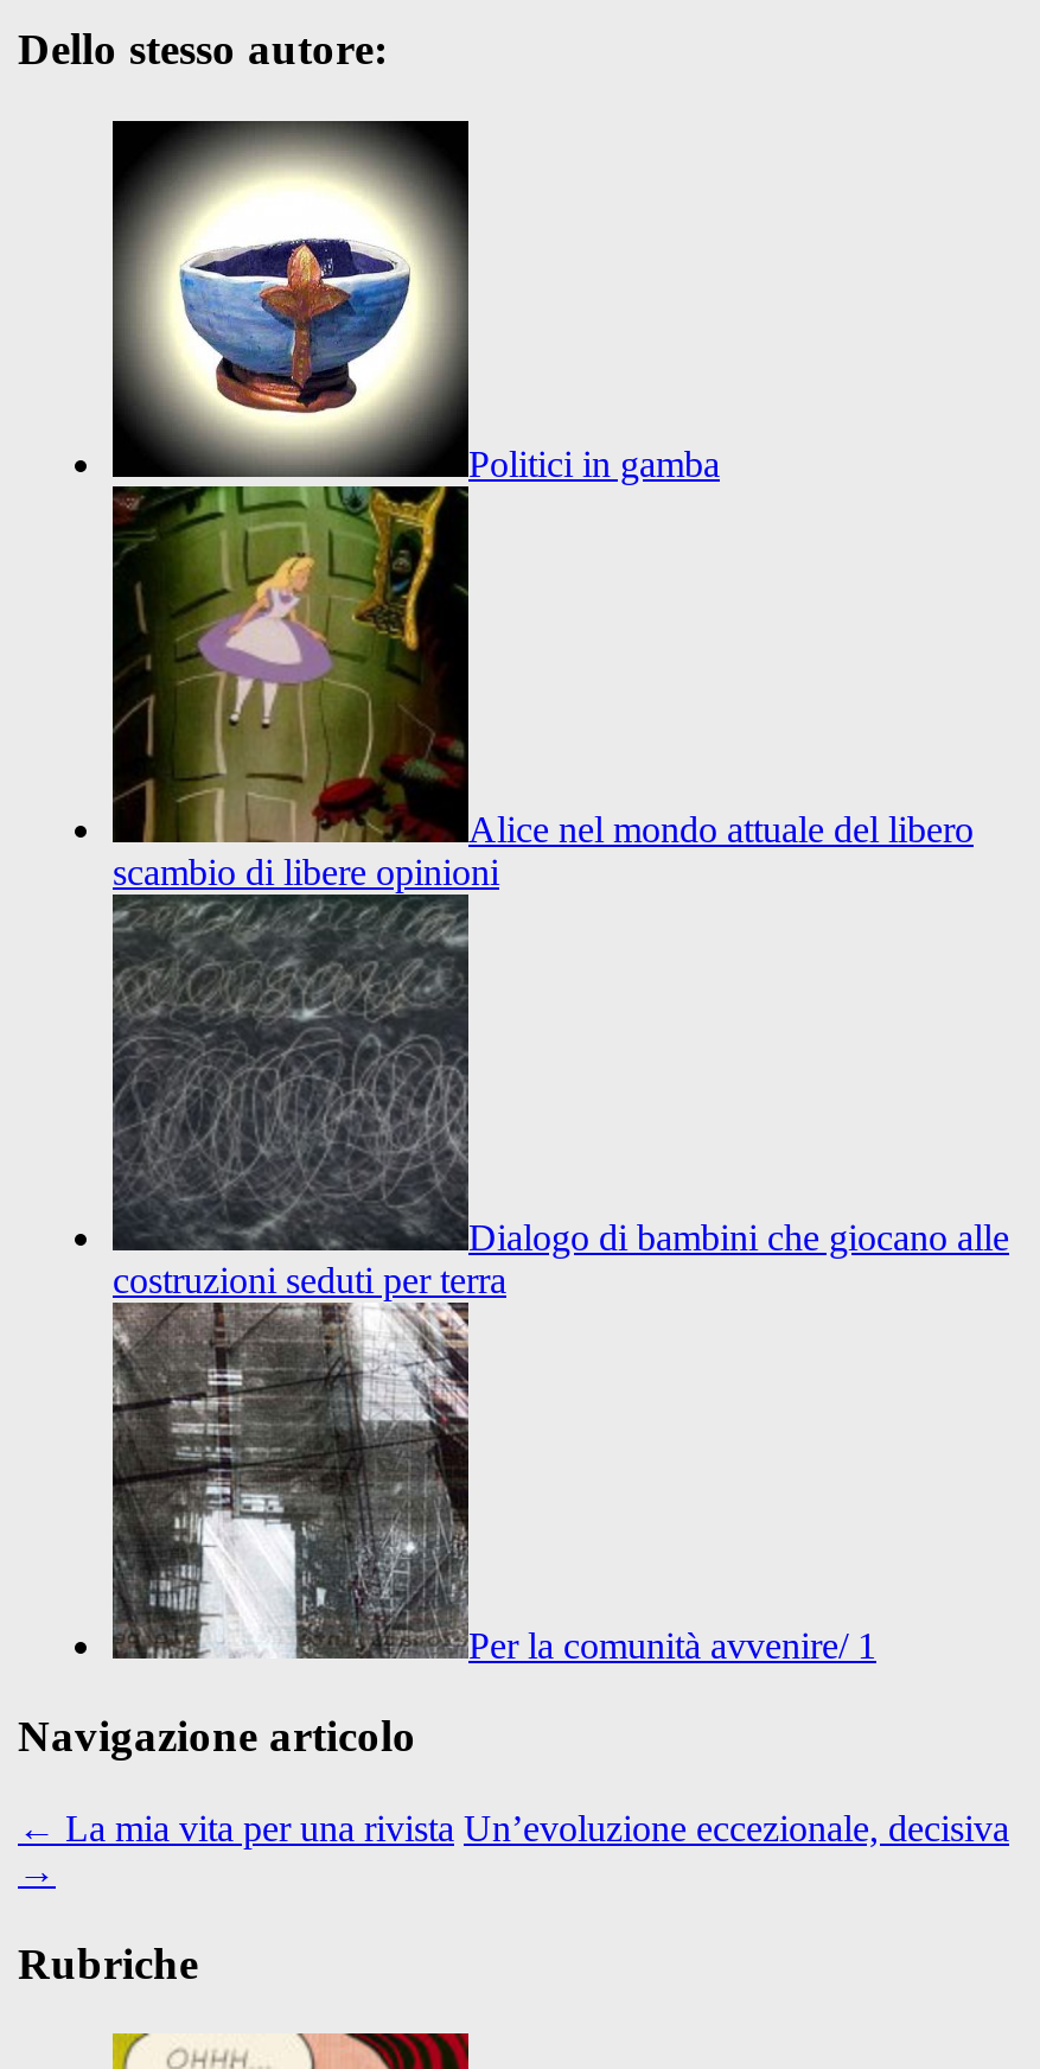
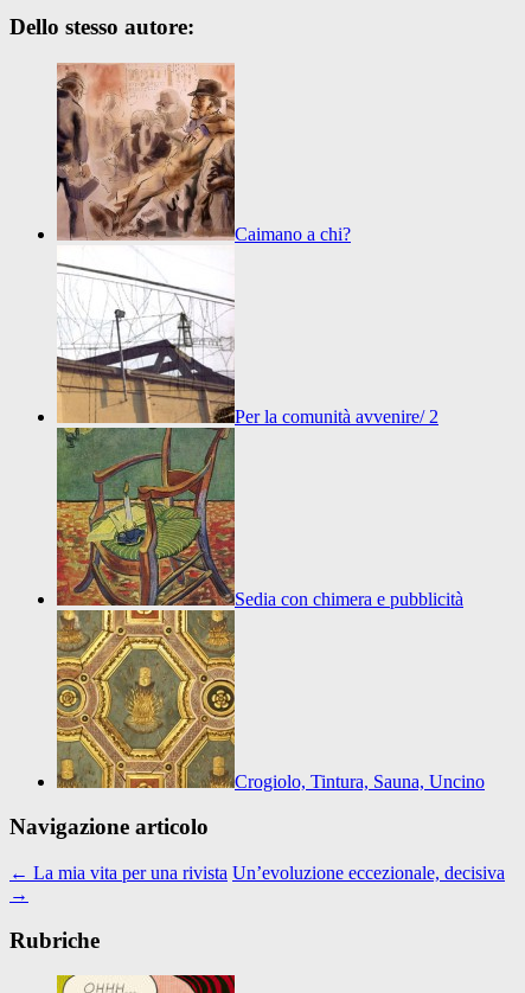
[110,119,720,833] [image] | Politici in gamba -> [56,63,351,376] [image] | Caimano a chi?
[113,808,974,891] Alice nel mondo attuale del libero | scambio di libere opinioni -> [235,406,438,426] Per la comunità avvenire/ 2
[110,909,1009,1299] [image] | Dialogo di bambini che giocano alle | costruzioni seduti per terra -> [56,456,463,608] [image] | Sedia con chimera e pubblicità
[110,1317,876,1664] [image] | Per la comunità avvenire/ 1 -> [56,660,485,791] [image] | Crogiolo, Tintura, Sauna, Uncino

